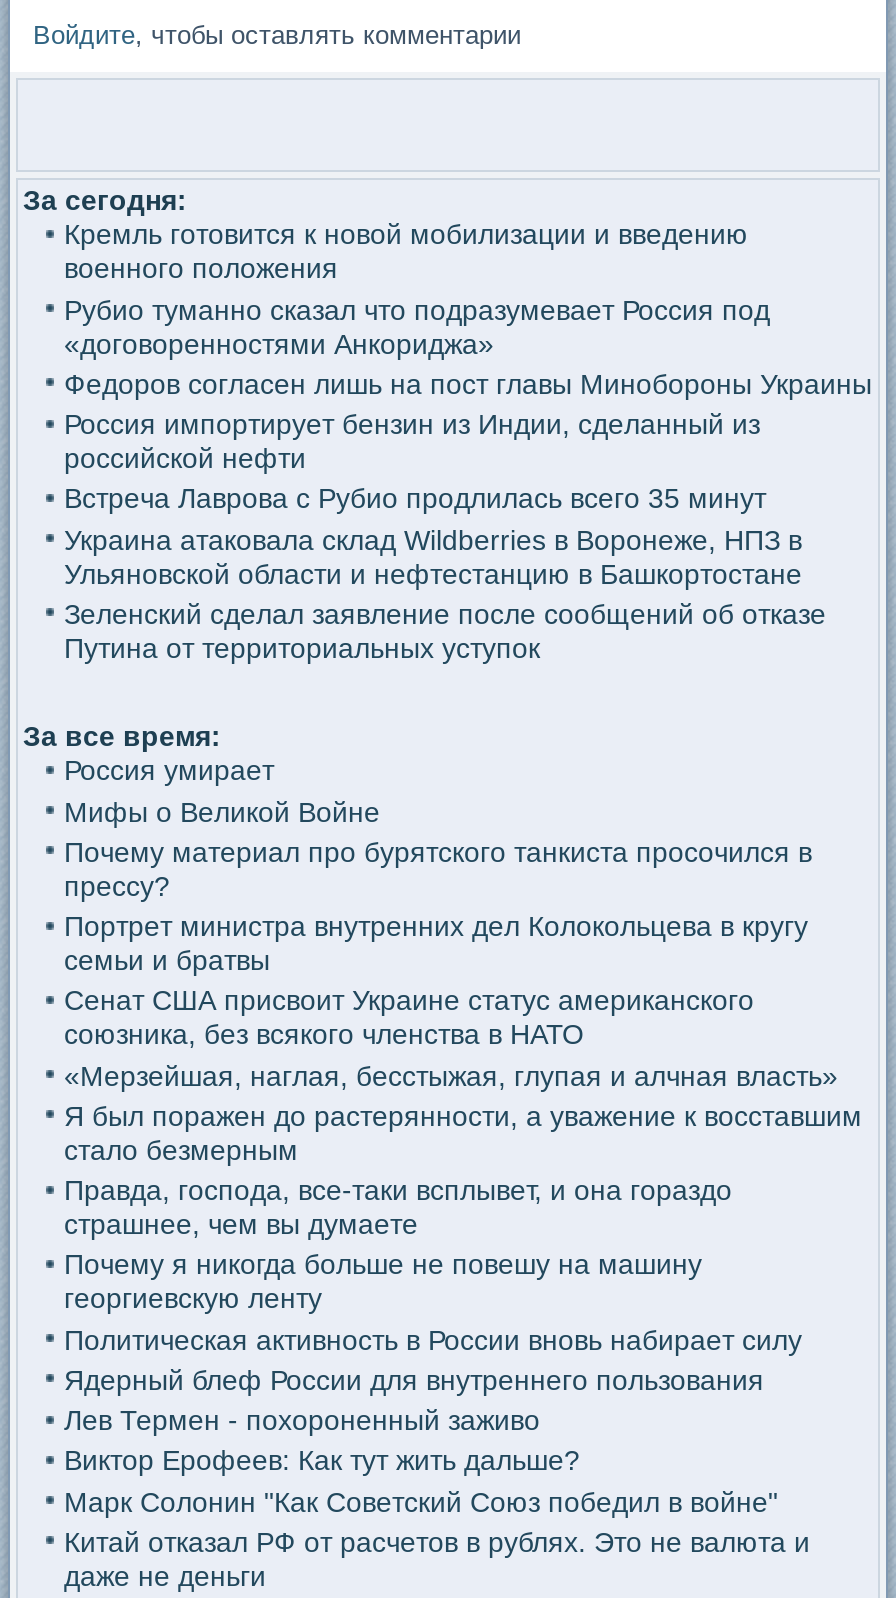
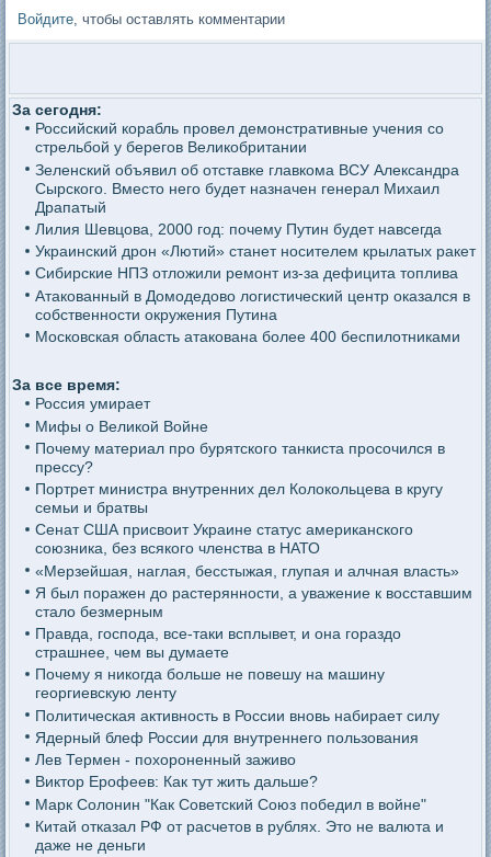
[64,219,872,664] Кремль готовится к новой мобилизации и введению | военного положения | Рубио туманно сказал что подразумевает Россия под | «договоренностями Анкориджа» | Федоров согласен лишь на пост главы Минобороны Украины | Россия импортирует бензин из Индии, сделанный из | российской нефти | Встреча Лаврова с Рубио продлилась всего 35 минут | Украина атаковала склад Wildberries в Воронеже, НПЗ в | Ульяновской области и нефтестанцию в Башкортостане | Зеленский сделал заявление после сообщений об отказе | Путина от территориальных уступок -> [35,120,476,345] Российский корабль провел демонстративные учения со | стрельбой у берегов Великобритании | Зеленский объявил об отставке главкома ВСУ Александра | Сырского. Вместо него будет назначен генерал Михаил | Драпатый | Лилия Шевцова, 2000 год: почему Путин будет навсегда | Украинский дрон «Лютий» станет носителем крылатых ракет | Сибирские НПЗ отложили ремонт из-за дефицита топлива | Атакованный в Домодедово логистический центр оказался в | собственности окружения Путина | Московская область атакована более 400 беспилотниками

